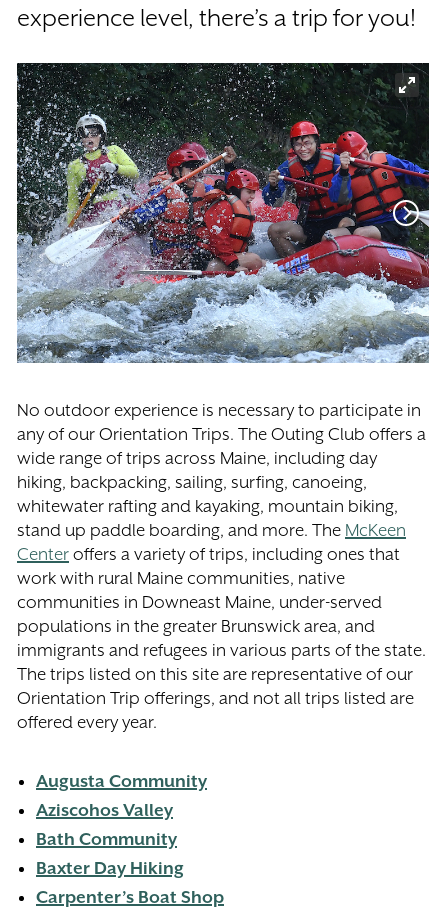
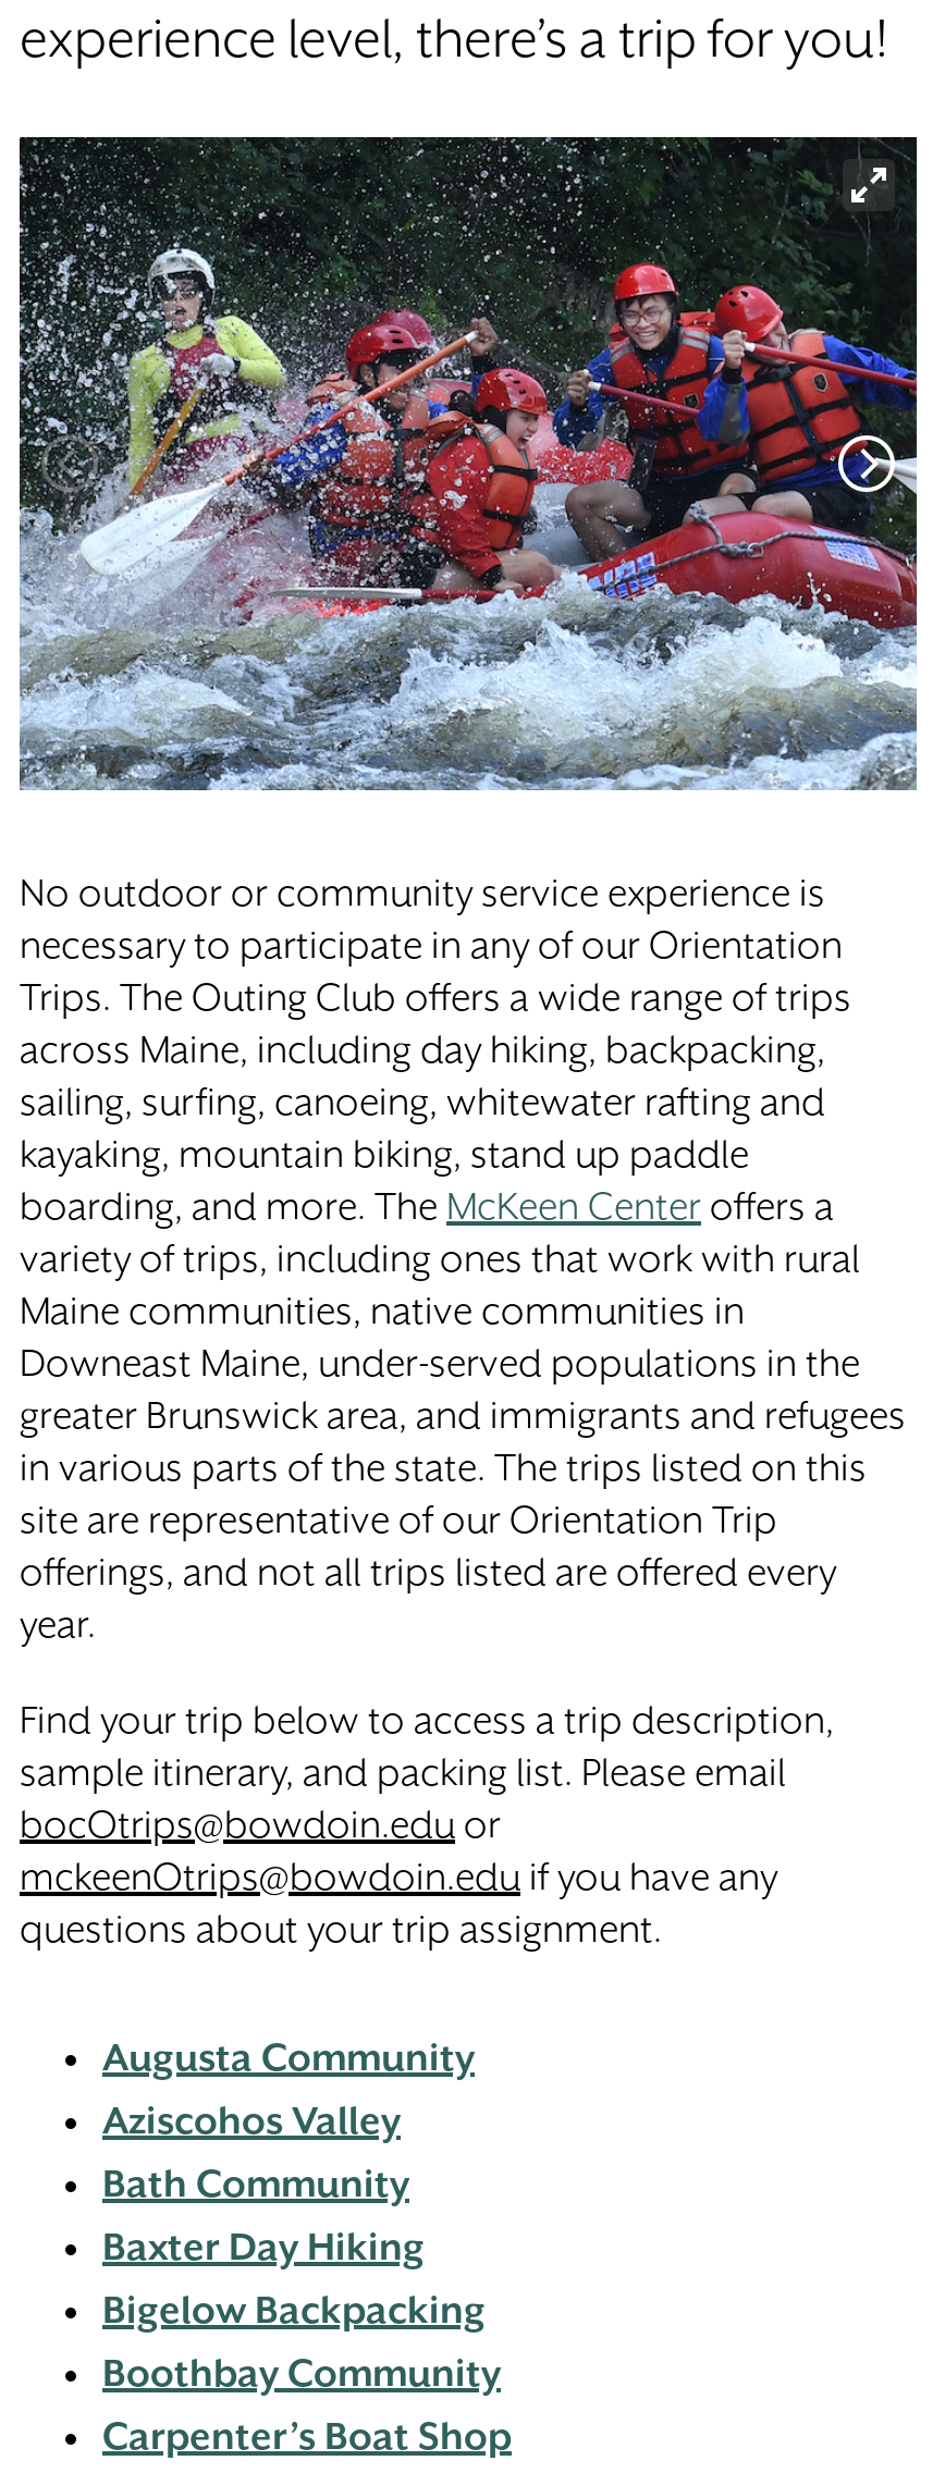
[17,400,426,732] No outdoor experience is necessary to participate in | any of our Orientation Trips. The Outing Club offers a | wide range of trips across Maine, including day | hiking, backpacking, sailing, surfing, canoeing, | whitewater rafting and kayaking, mountain biking, | stand up paddle boarding, and more. The McKeen | Center offers a variety of trips, including ones that | work with rural Maine communities, native | communities in Downeast Maine, under-served | populations in the greater Brunswick area, and | immigrants and refugees in various parts of the state. | The trips listed on this site are representative of our | Orientation Trip offerings, and not all trips listed are | offered every year. -> [20,871,906,1951] No outdoor or community service experience is | necessary to participate in any of our Orientation | Trips. The Outing Club offers a wide range of trips | across Maine, including day hiking, backpacking, | sailing, surfing, canoeing, whitewater rafting and | kayaking, mountain biking, stand up paddle | boarding, and more. The McKeen Center offers a | variety of trips, including ones that work with rural | Maine communities, native communities in | Downeast Maine, under-served populations in the | greater Brunswick area, and immigrants and refugees | in various parts of the state. The trips listed on this | site are representative of our Orientation Trip | offerings, and not all trips listed are offered every | year. | Find your trip below to access a trip description, | sample itinerary, and packing list. Please email | bocOtrips@bowdoin.edu or | mckeenOtrips@bowdoin.edu if you have any | questions about your trip assignment.
none -> [102,2288,501,2395] Bigelow Backpacking | Boothbay Community

